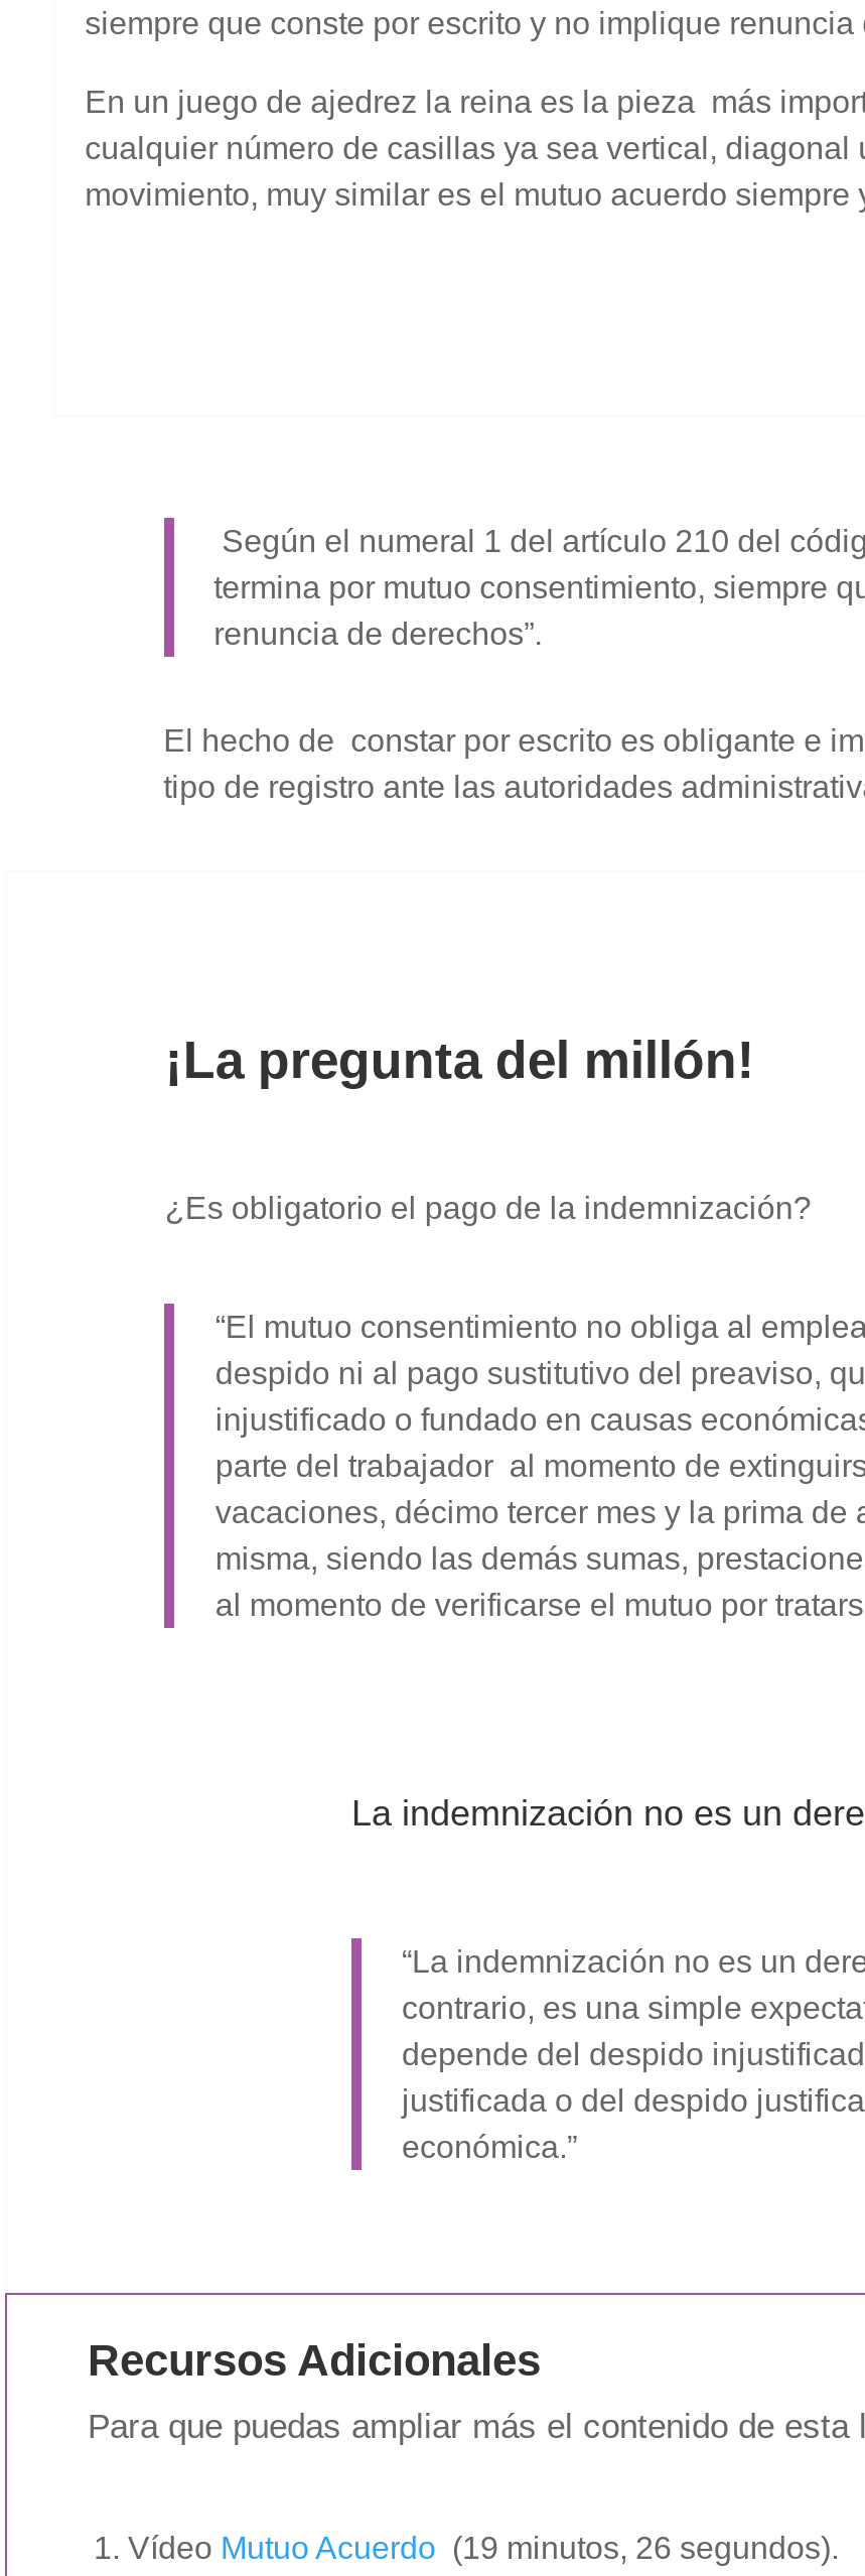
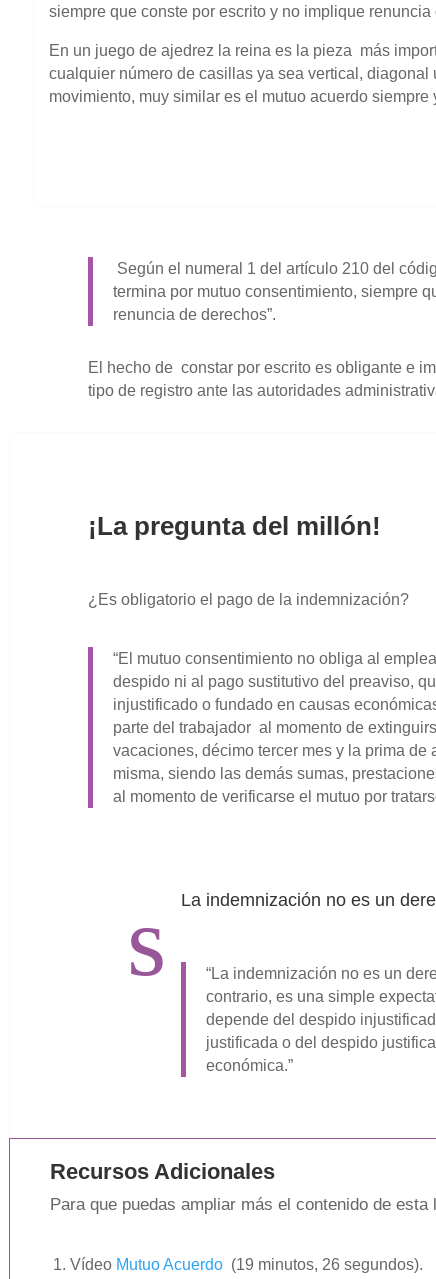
none -> [127,885,166,997] s

